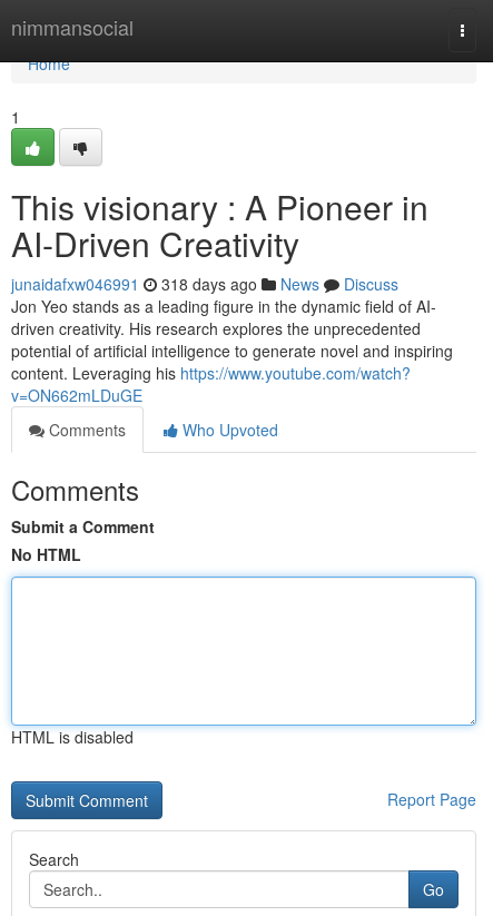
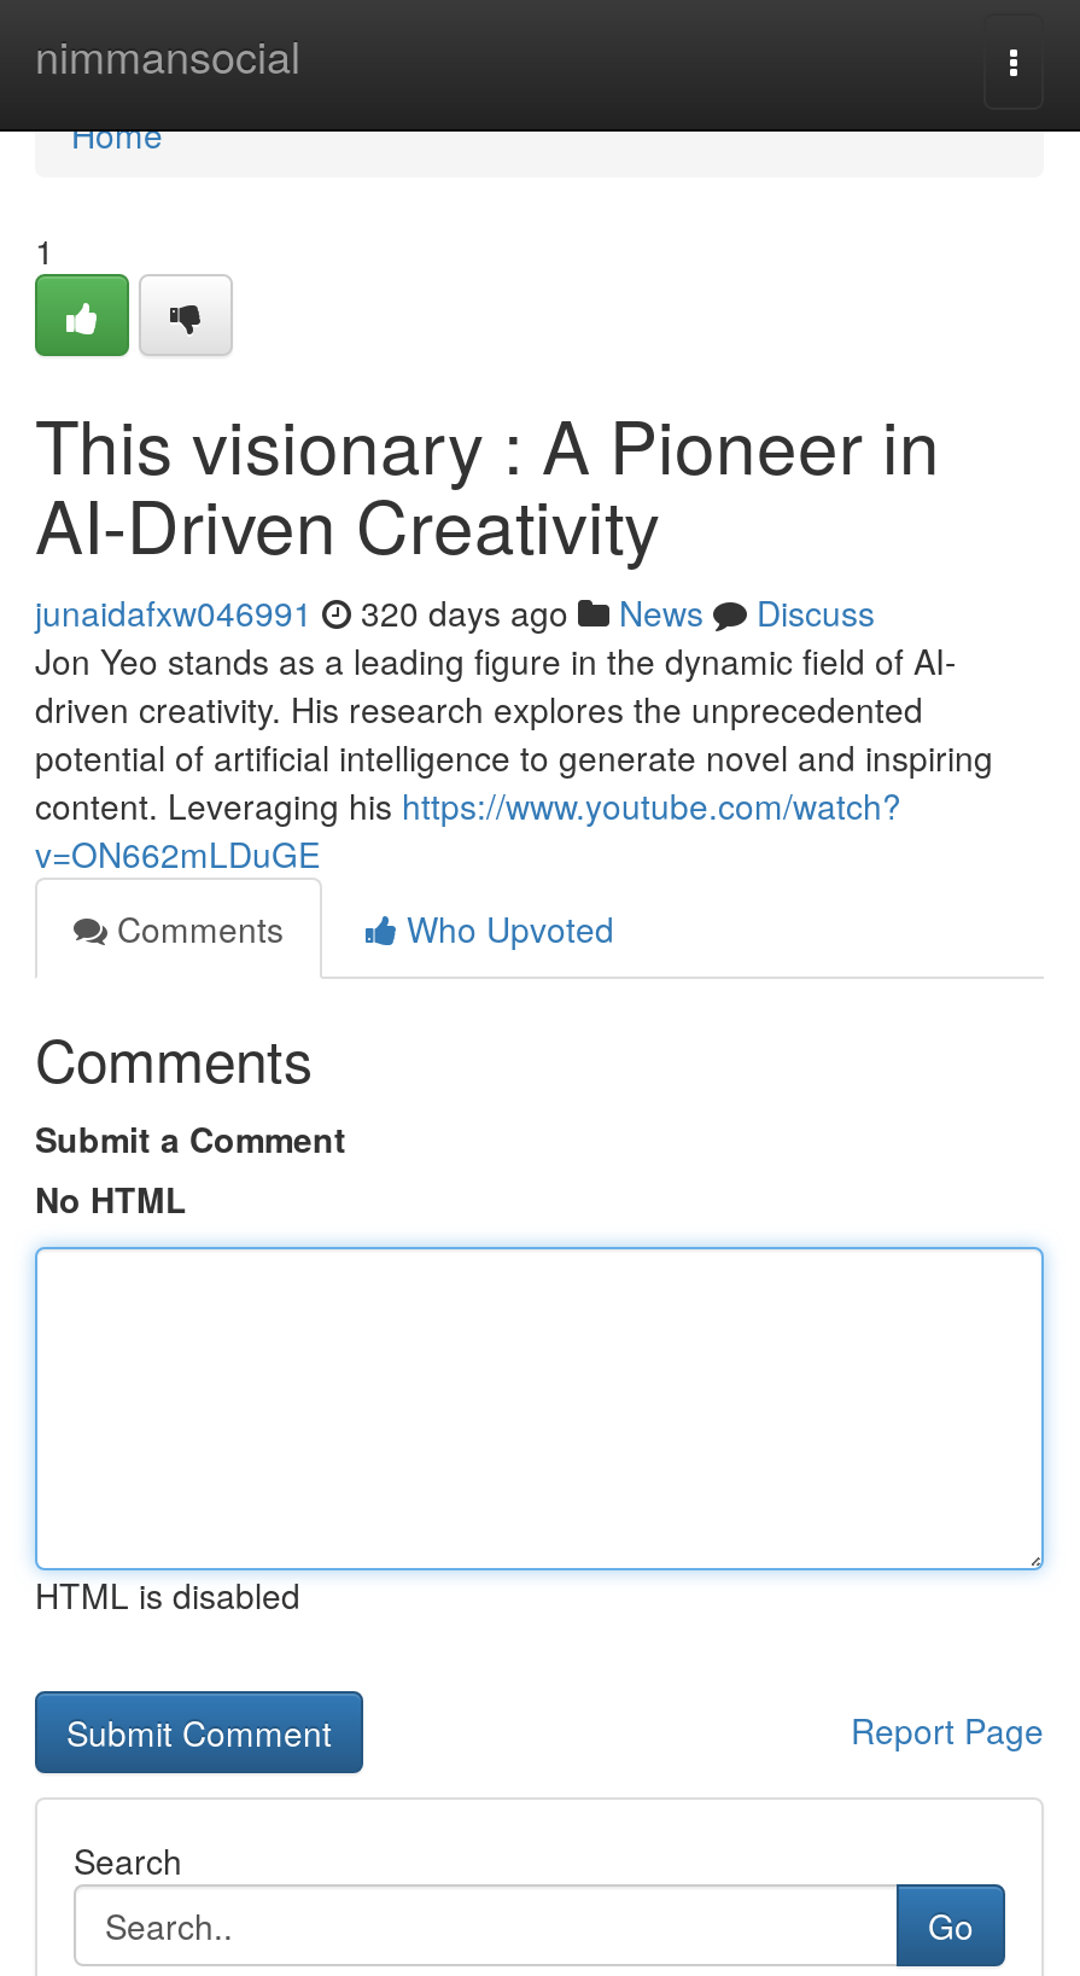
[11,273,398,295] junaidafxw046991 318 days ago News Discuss -> [35,588,875,636] junaidafxw046991 320 days ago News Discuss

